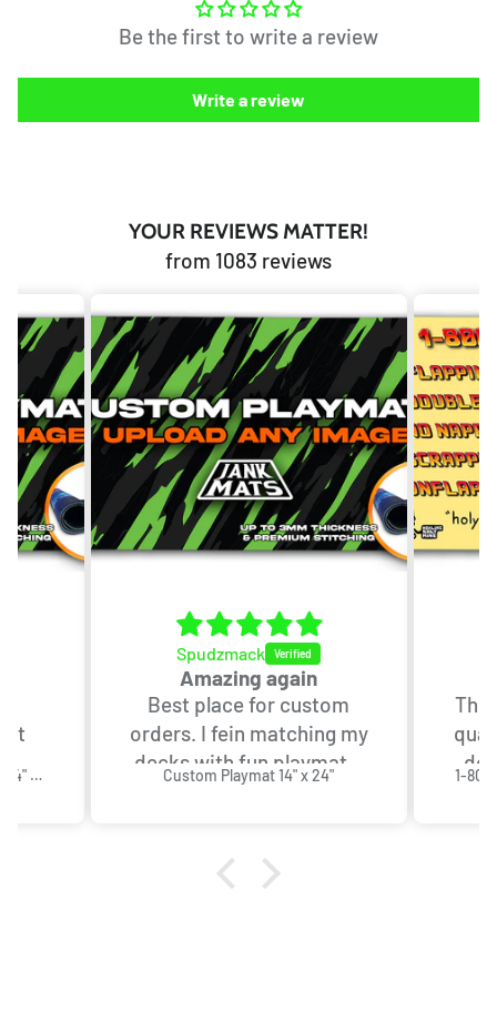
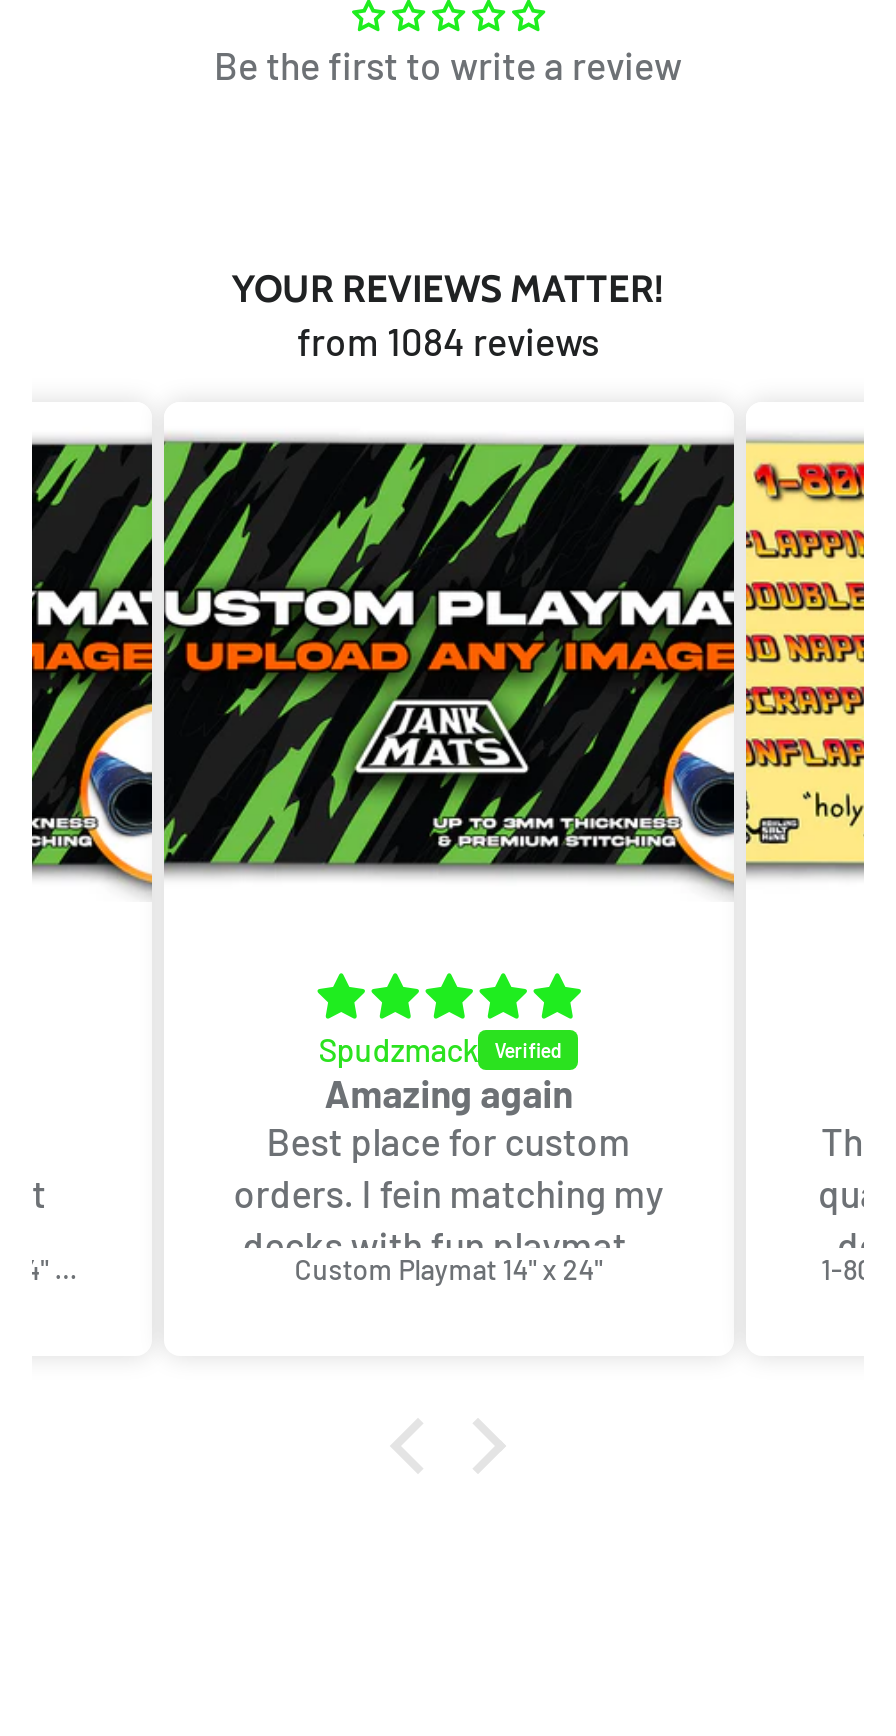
[192,89,305,110] Write a review -> none
[165,248,332,274] from 1083 reviews -> [297,319,599,365] from 1084 reviews

